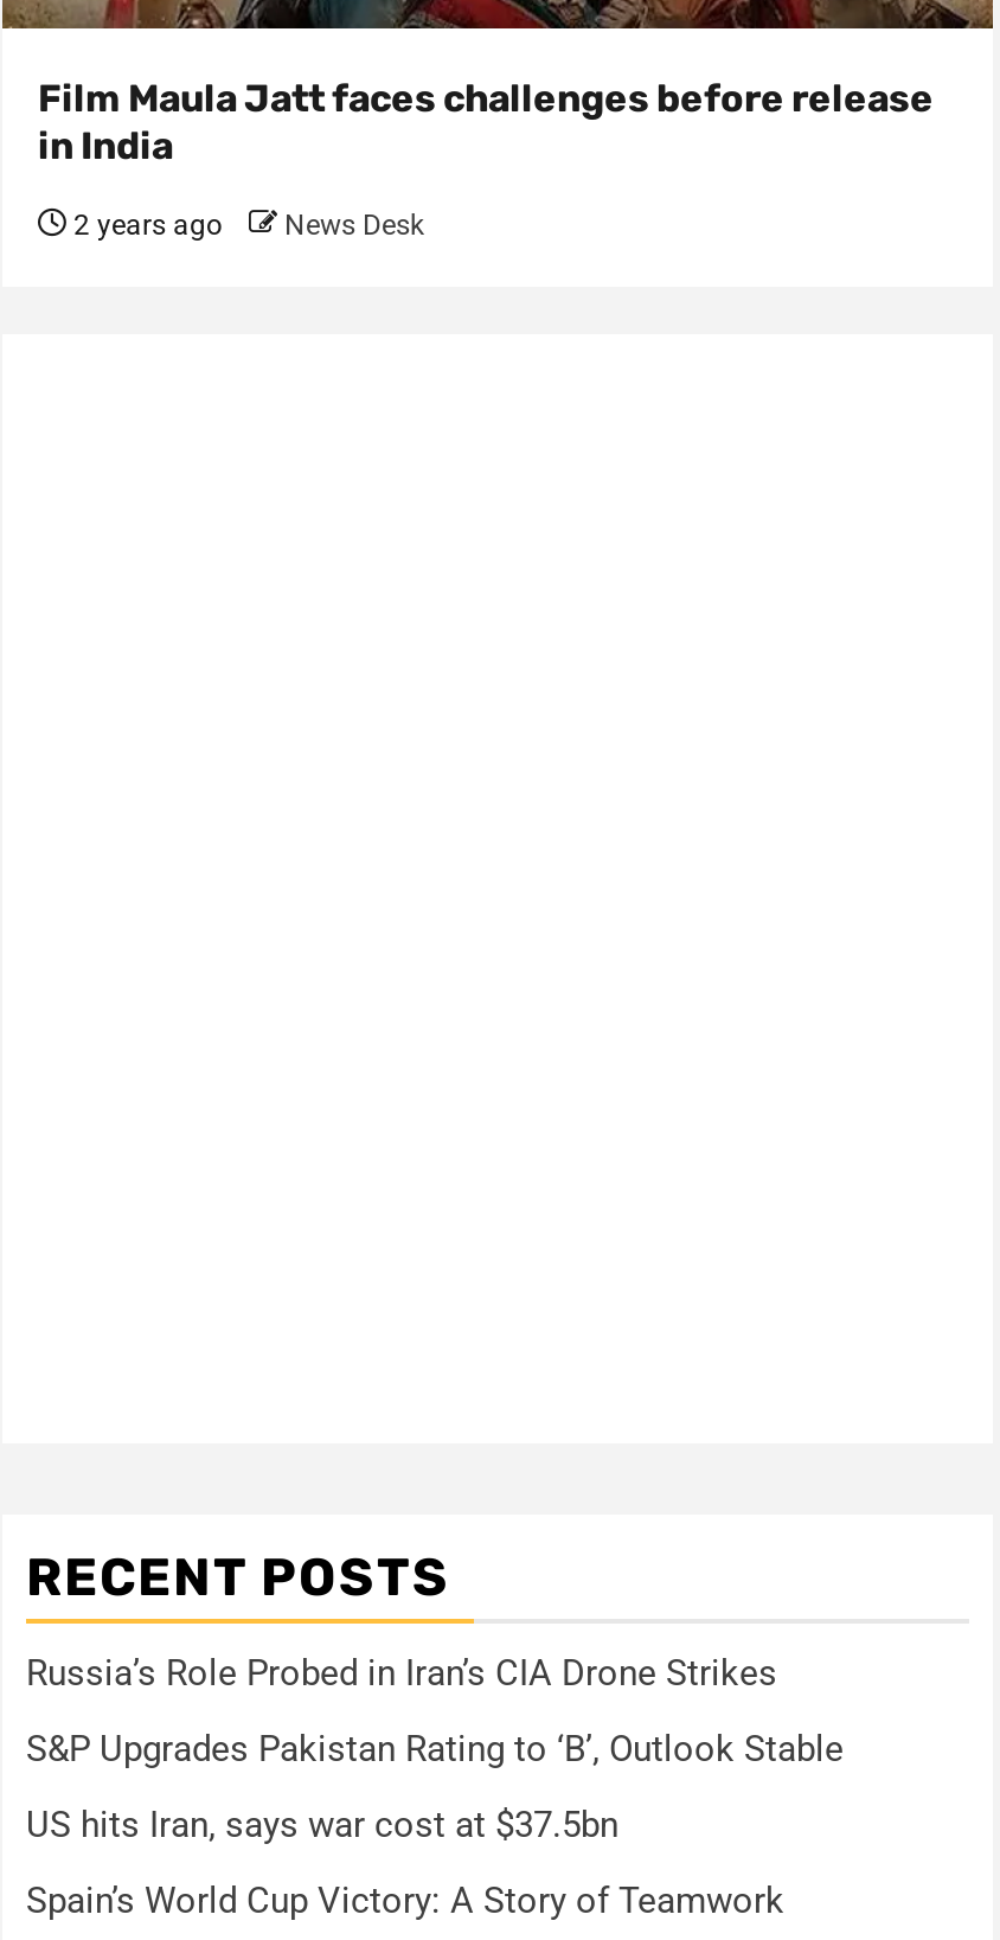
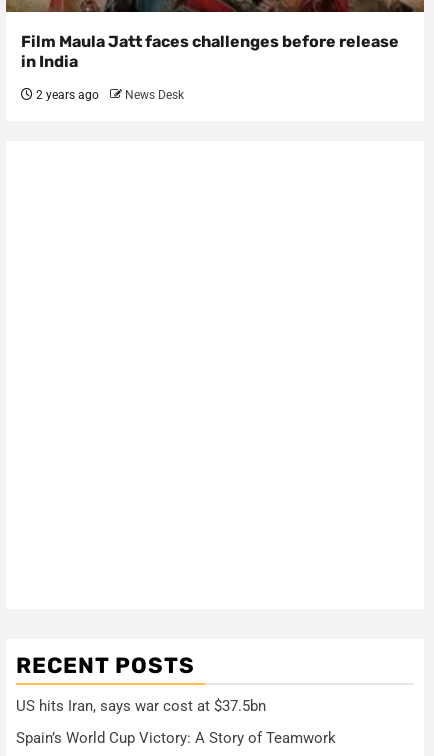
[26,1652,844,1771] Russia’s Role Probed in Iran’s CIA Drone Strikes | S&P Upgrades Pakistan Rating to ‘B’, Outlook Stable -> none

